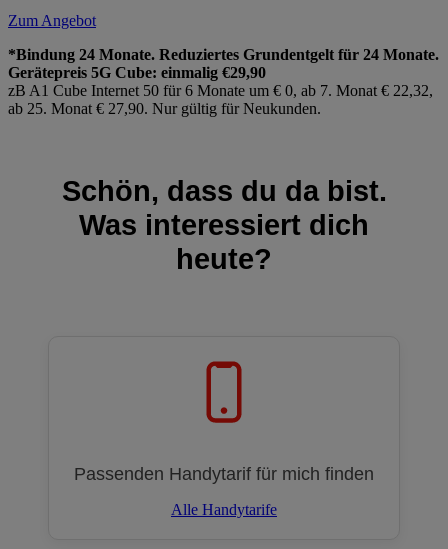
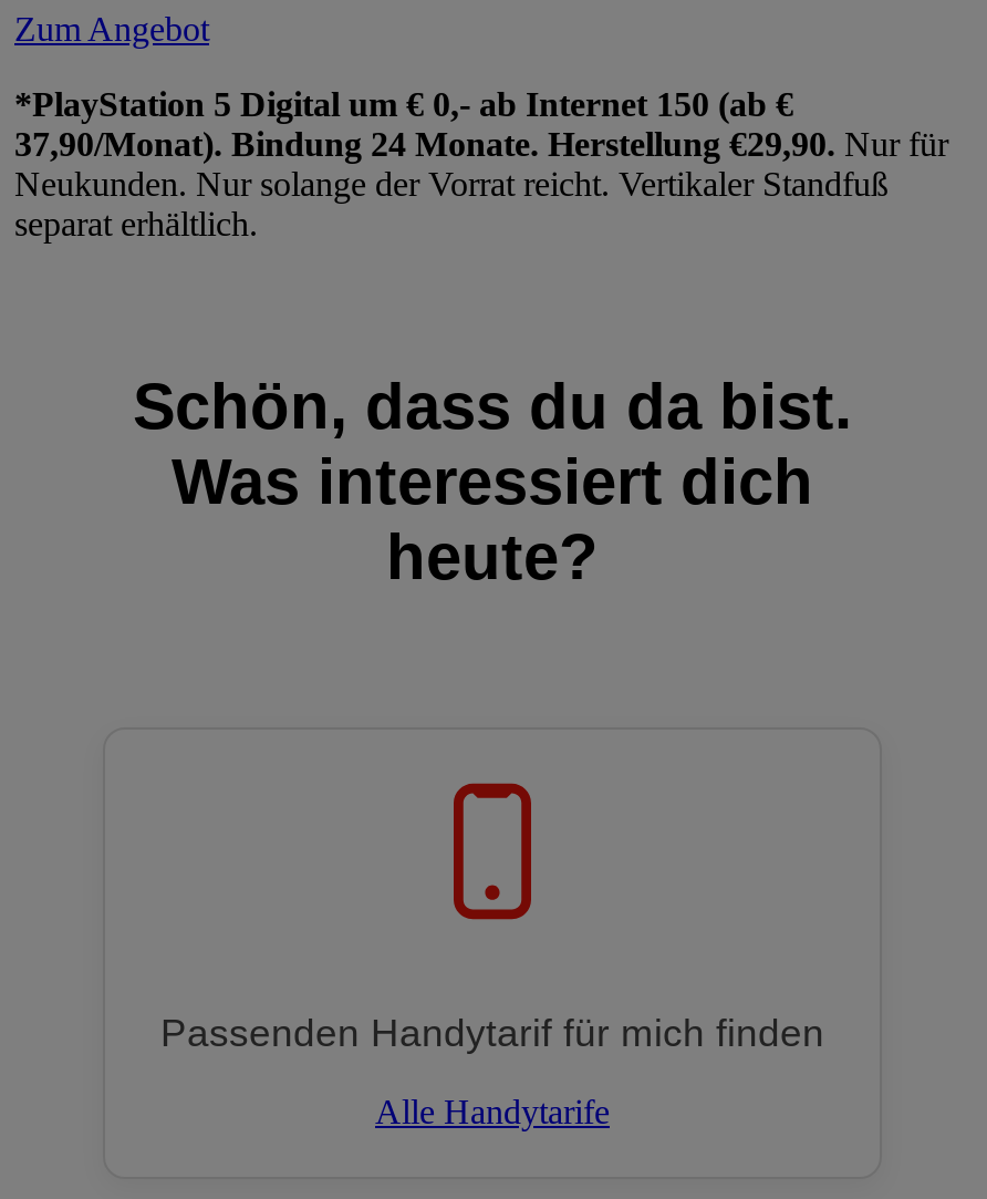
[8,46,439,117] *Bindung 24 Monate. Reduziertes Grundentgelt für 24 Monate. | Gerätepreis 5G Cube: einmalig €29,90 | zB A1 Cube Internet 50 für 6 Monate um € 0, ab 7. Monat € 22,32, | ab 25. Monat € 27,90. Nur gültig für Neukunden. -> [14,85,948,242] *PlayStation 5 Digital um € 0,- ab Internet 150 (ab € | 37,90/Monat). Bindung 24 Monate. Herstellung €29,90. Nur für | Neukunden. Nur solange der Vorrat reicht. Vertikaler Standfuß | separat erhältlich.

